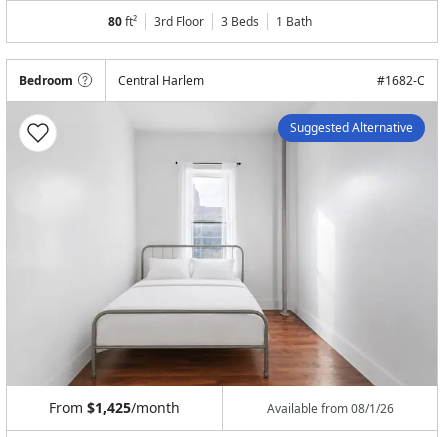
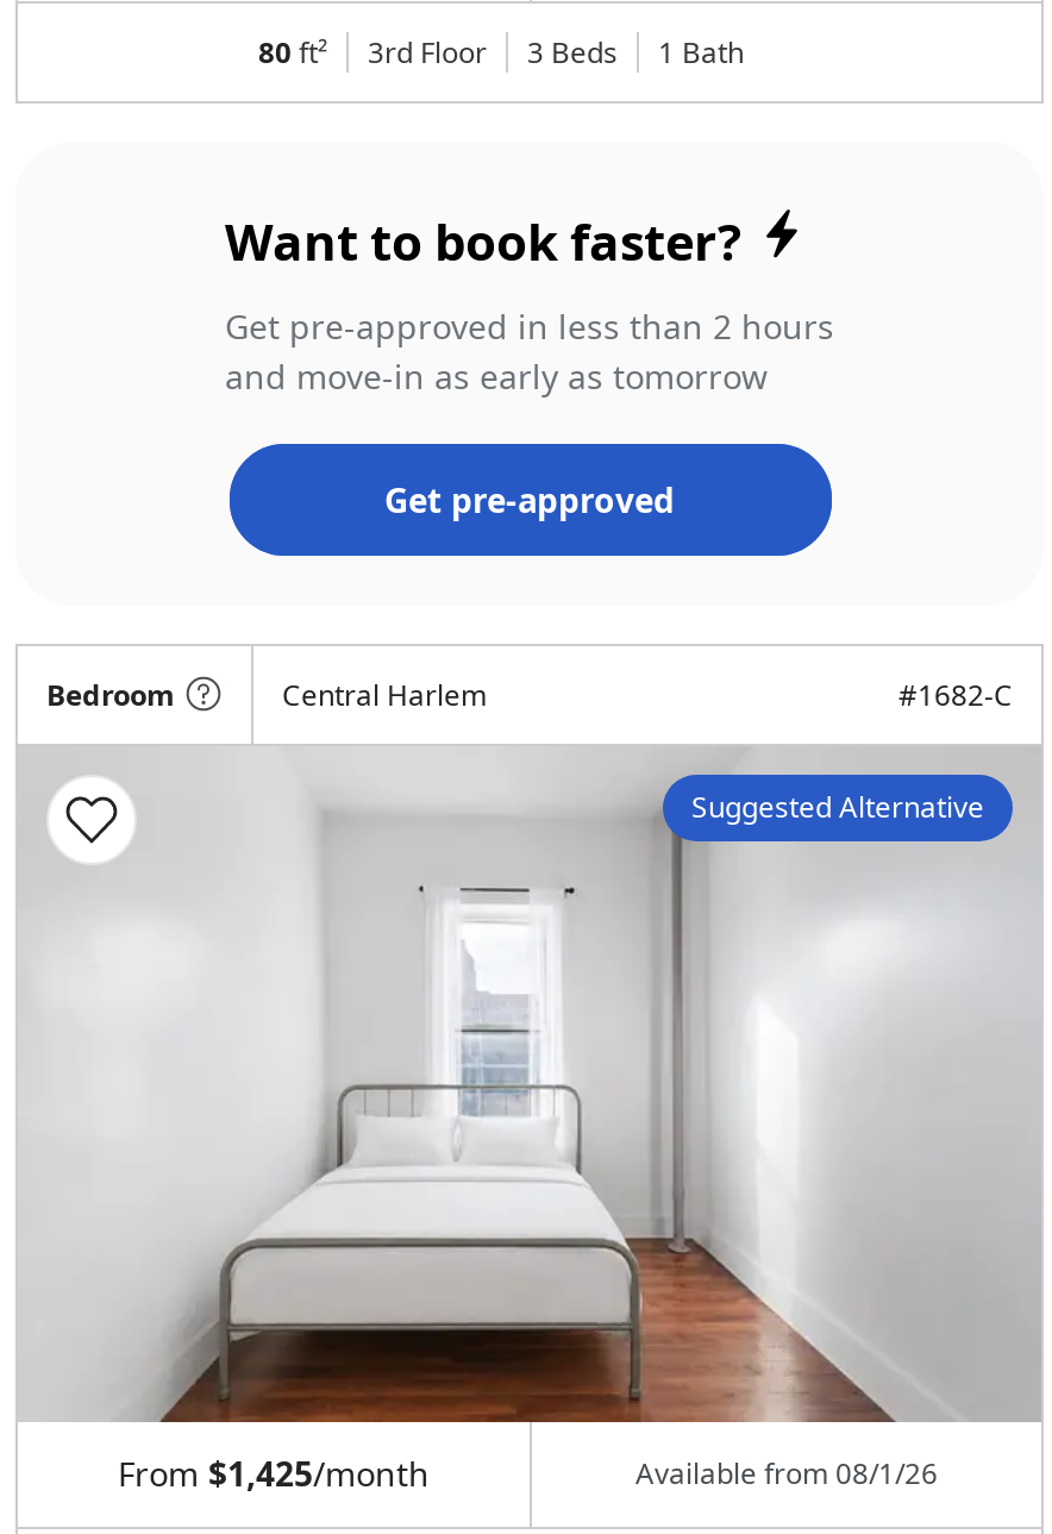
none -> [225,208,834,522] Want to book faster? | Get pre-approved in less than 2 hours | and move-in as early as tomorrow | Get pre-approved

